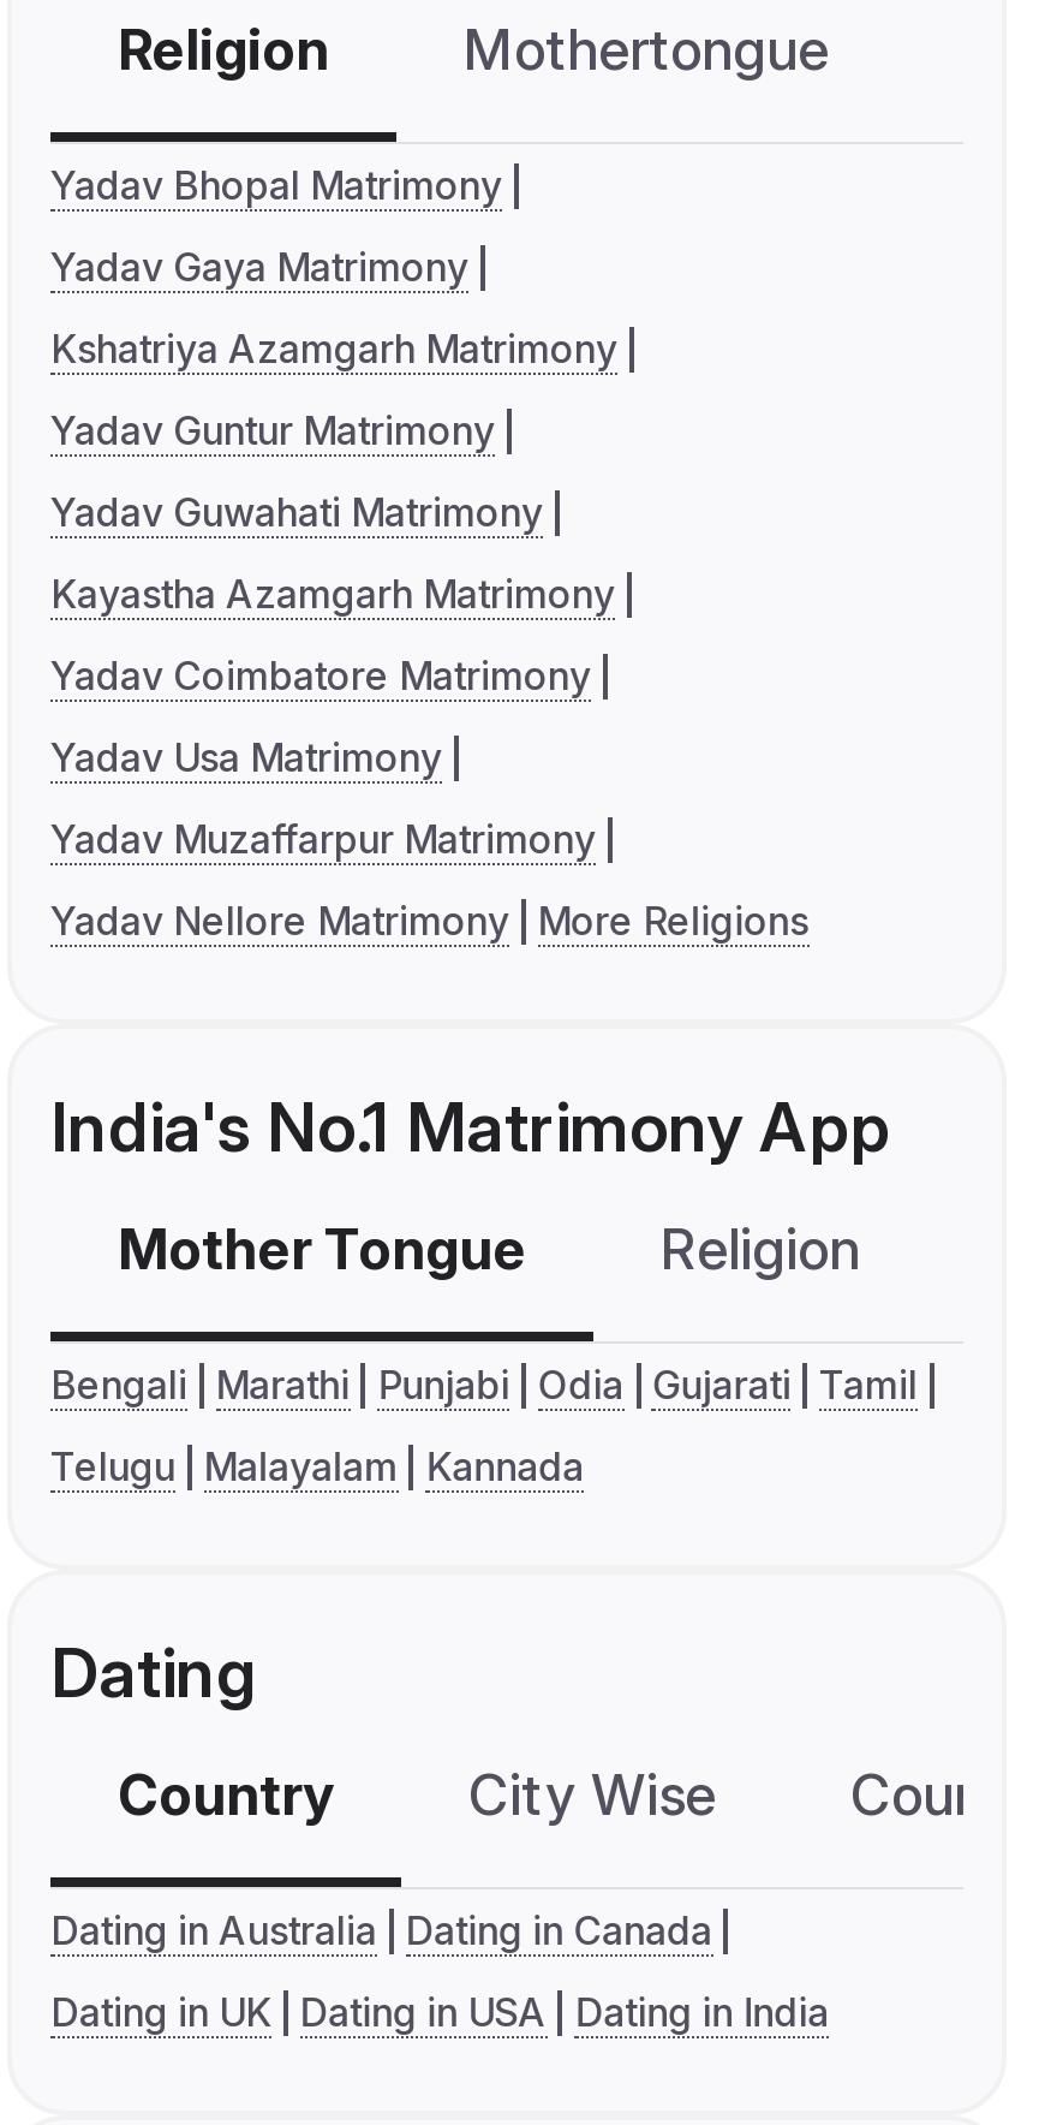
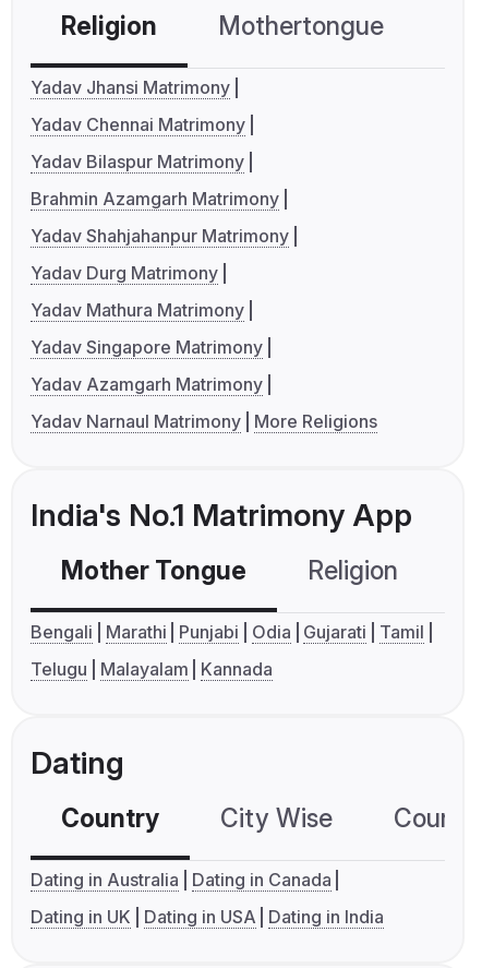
[50,162,502,210] Yadav Bhopal Matrimony -> [31,77,230,99] Yadav Jhansi Matrimony
[50,244,468,292] Yadav Gaya Matrimony -> [31,114,245,136] Yadav Chennai Matrimony
[50,325,617,373] Kshatriya Azamgarh Matrimony -> [31,151,244,173] Yadav Bilaspur Matrimony
[50,407,495,455] Yadav Guntur Matrimony -> [31,188,279,210] Brahmin Azamgarh Matrimony
[50,489,543,537] Yadav Guwahati Matrimony -> [31,225,289,247] Yadav Shahjahanpur Matrimony
[50,570,615,619] Kayastha Azamgarh Matrimony -> [31,262,218,284] Yadav Durg Matrimony
[50,652,591,700] Yadav Coimbatore Matrimony -> [31,299,244,321] Yadav Mathura Matrimony
[50,734,442,782] Yadav Usa Matrimony -> [31,336,263,358] Yadav Singapore Matrimony
[50,816,596,864] Yadav Muzaffarpur Matrimony -> [31,374,263,395] Yadav Azamgarh Matrimony
[50,897,809,945] Yadav Nellore Matrimony More Religions -> [31,411,377,432] Yadav Narnaul Matrimony More Religions

